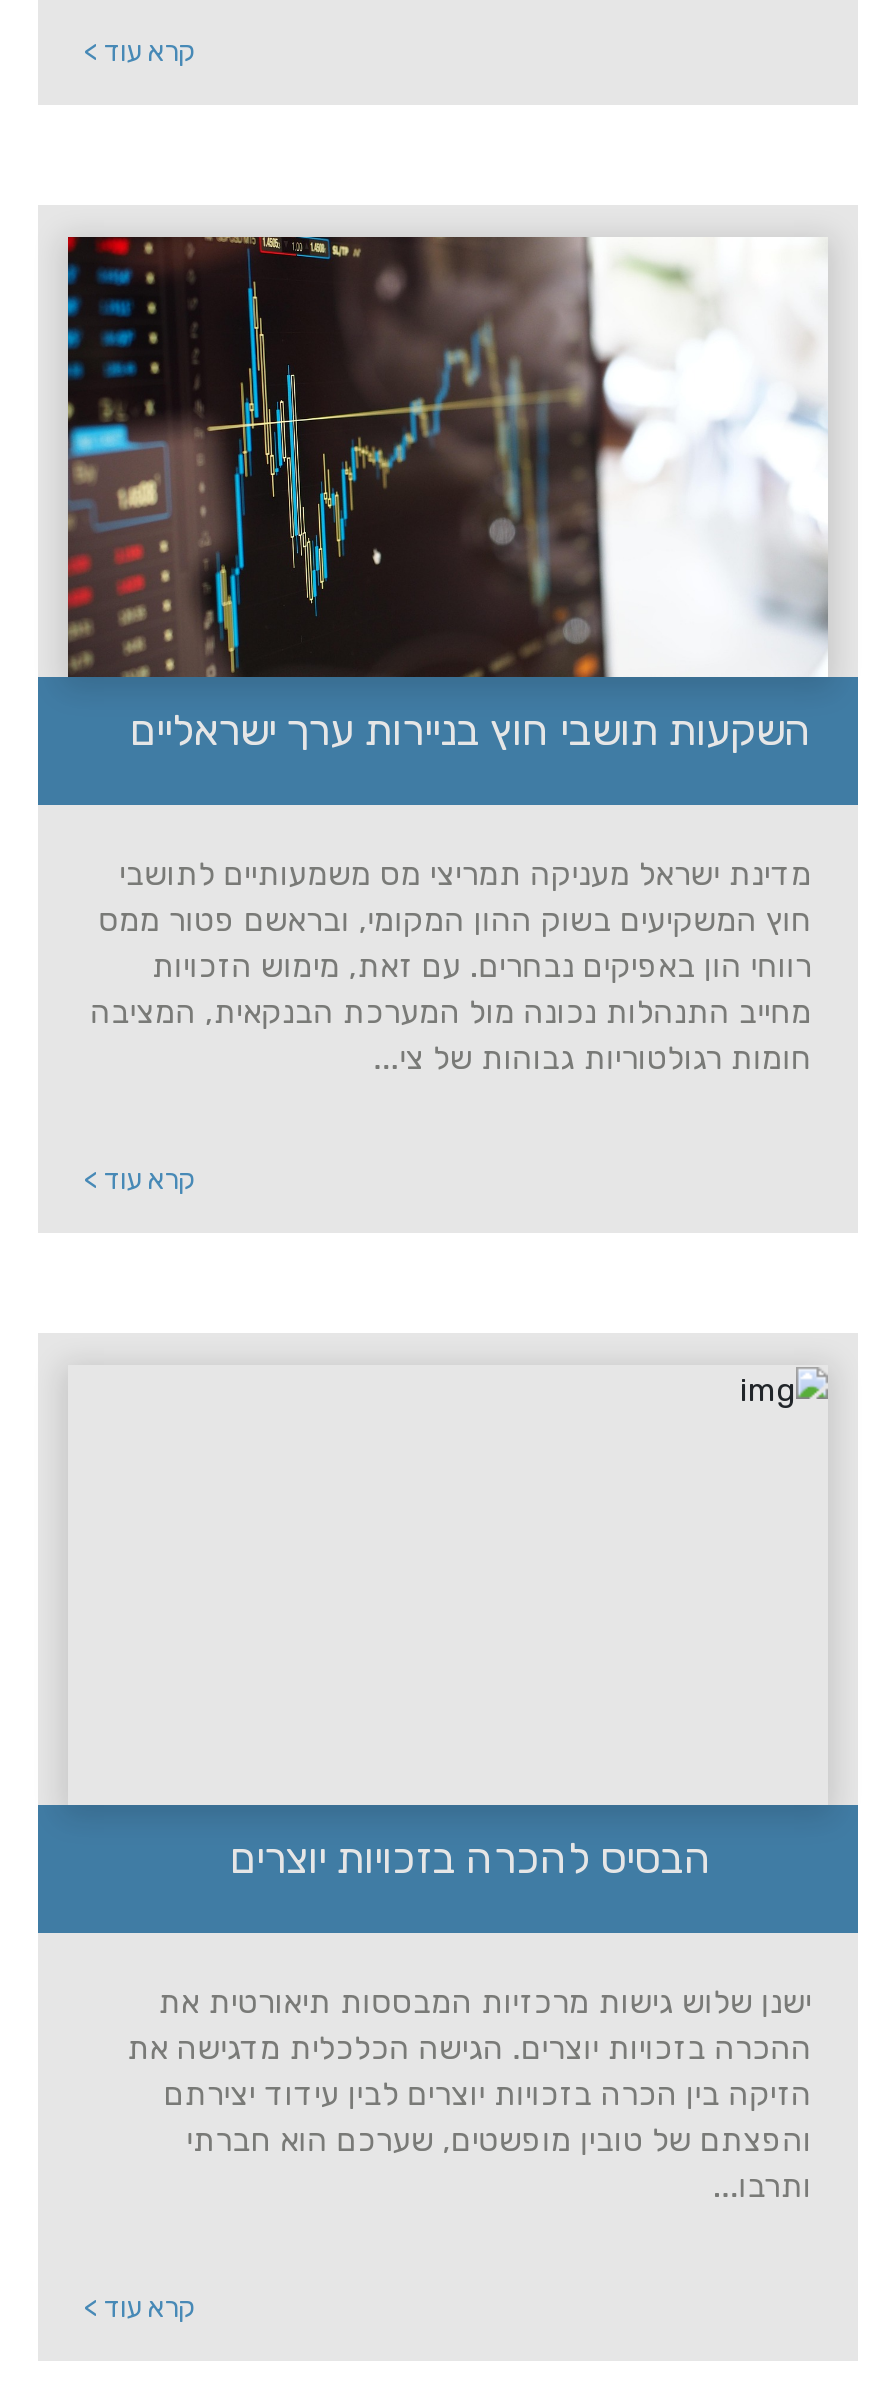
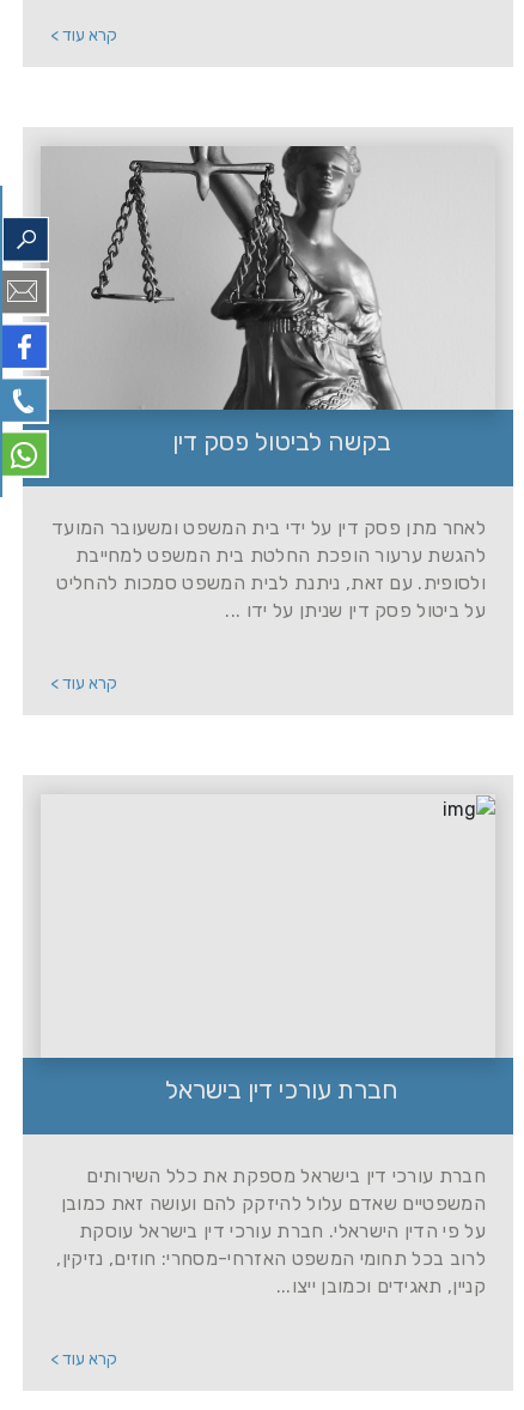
[6,235,828,823] [image] | השקעות תושבי חוץ בניירות ערך ישראליים -> [4,146,494,498] [image] | בקשה לביטול פסק דין
[91,855,812,1077] מדינת ישראל מעניקה תמריצי מס משמעותיים לתושבי | חוץ המשקיעים בשוק ההון המקומי, ובראשם פטור ממס | רווחי הון באפיקים נבחרים. עם זאת, מימוש הזכויות | מחייב התנהלות נכונה מול המערכת הבנקאית, המציבה | חומות רגולטוריות גבוהות של צי... -> [51,516,486,622] לאחר מתן פסק דין על ידי בית המשפט ומשעובר המועד | להגשת ערעור הופכת החלטת בית המשפט למחייבת | ולסופית. עם זאת, ניתנת לבית המשפט סמכות להחליט | על ביטול פסק דין שניתן על ידו ...
[230,1832,712,1882] הבסיס להכרה בזכויות יוצרים -> [165,1074,398,1104] חברת עורכי דין בישראל
[127,1983,812,2205] ישנן שלוש גישות מרכזיות המבססות תיאורטית את | ההכרה בזכויות יוצרים. הגישה הכלכלית מדגישה את | הזיקה בין הכרה בזכויות יוצרים לבין עידוד יצירתם | והפצתם של טובין מופשטים, שערכם הוא חברתי | ותרבו... -> [57,1164,486,1297] חברת עורכי דין בישראל מספקת את כלל השירותים | המשפטיים שאדם עלול להיזקק להם ועושה זאת כמובן | על פי הדין הישראלי. חברת עורכי דין בישראל עוסקת | לרוב בכל תחומי המשפט האזרחי-מסחרי: חוזים, נזיקין, | קניין, תאגידים וכמובן ייצו...

